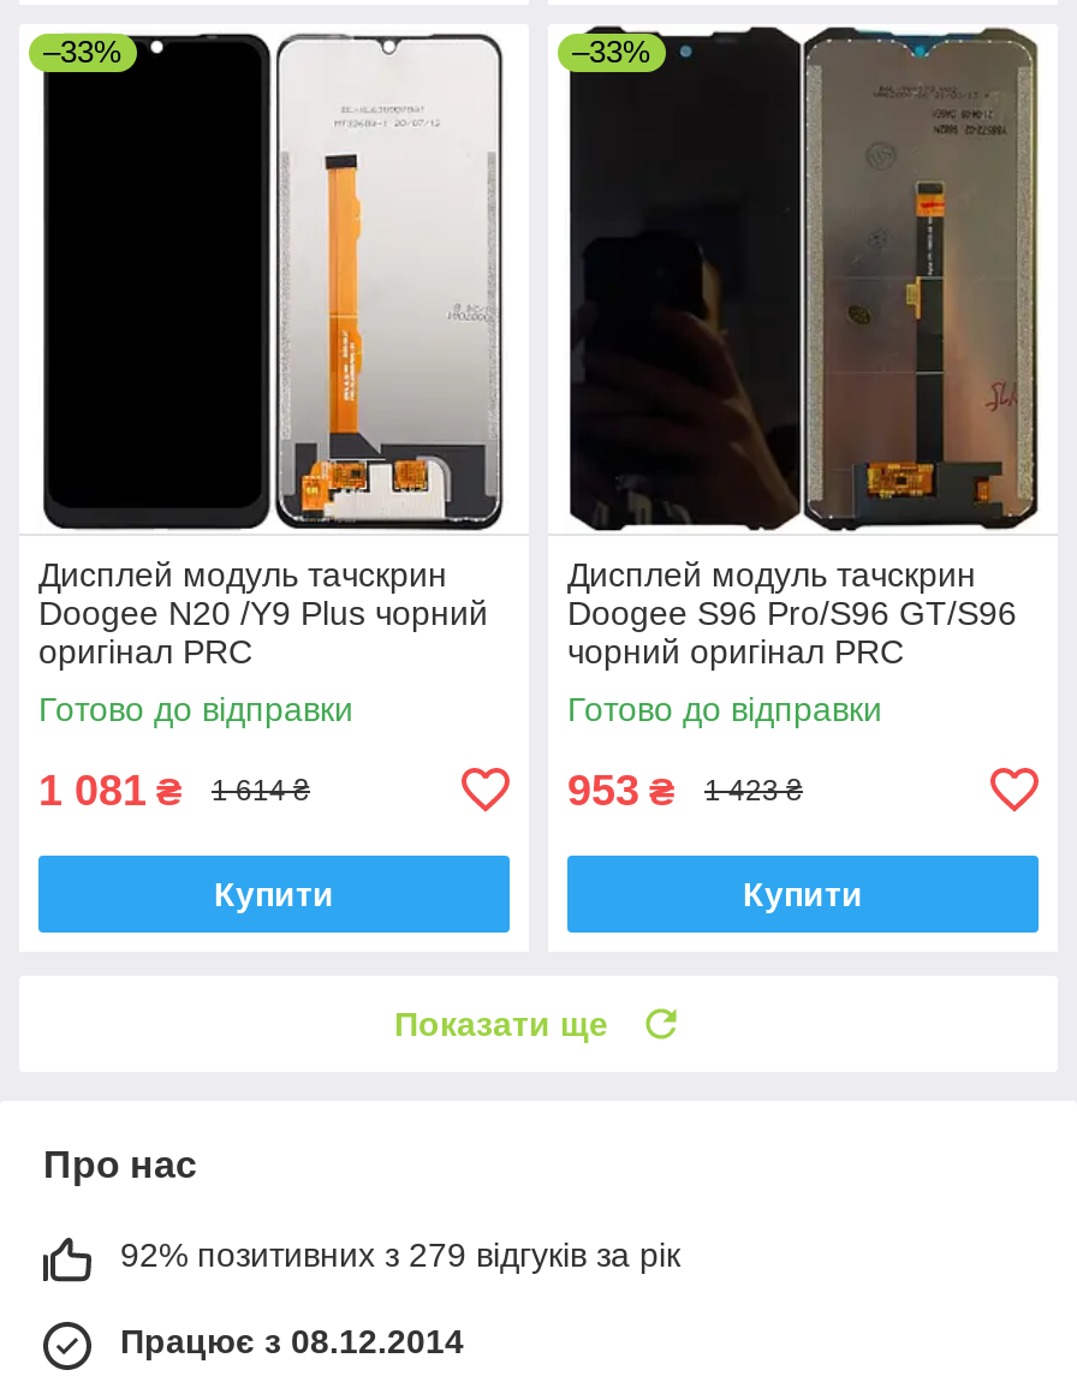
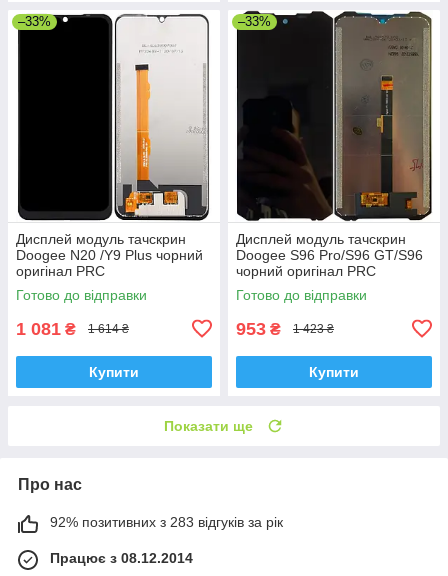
[120,1235,680,1273] 92% позитивних з 279 відгуків за рік -> [50,514,283,530] 92% позитивних з 283 відгуків за рік

